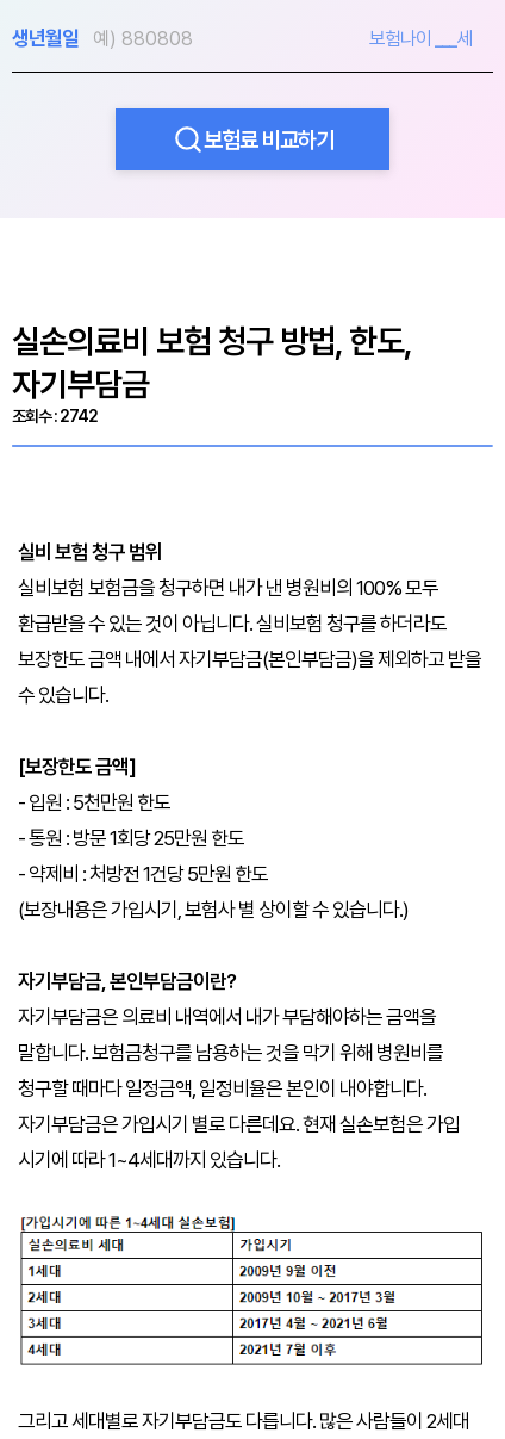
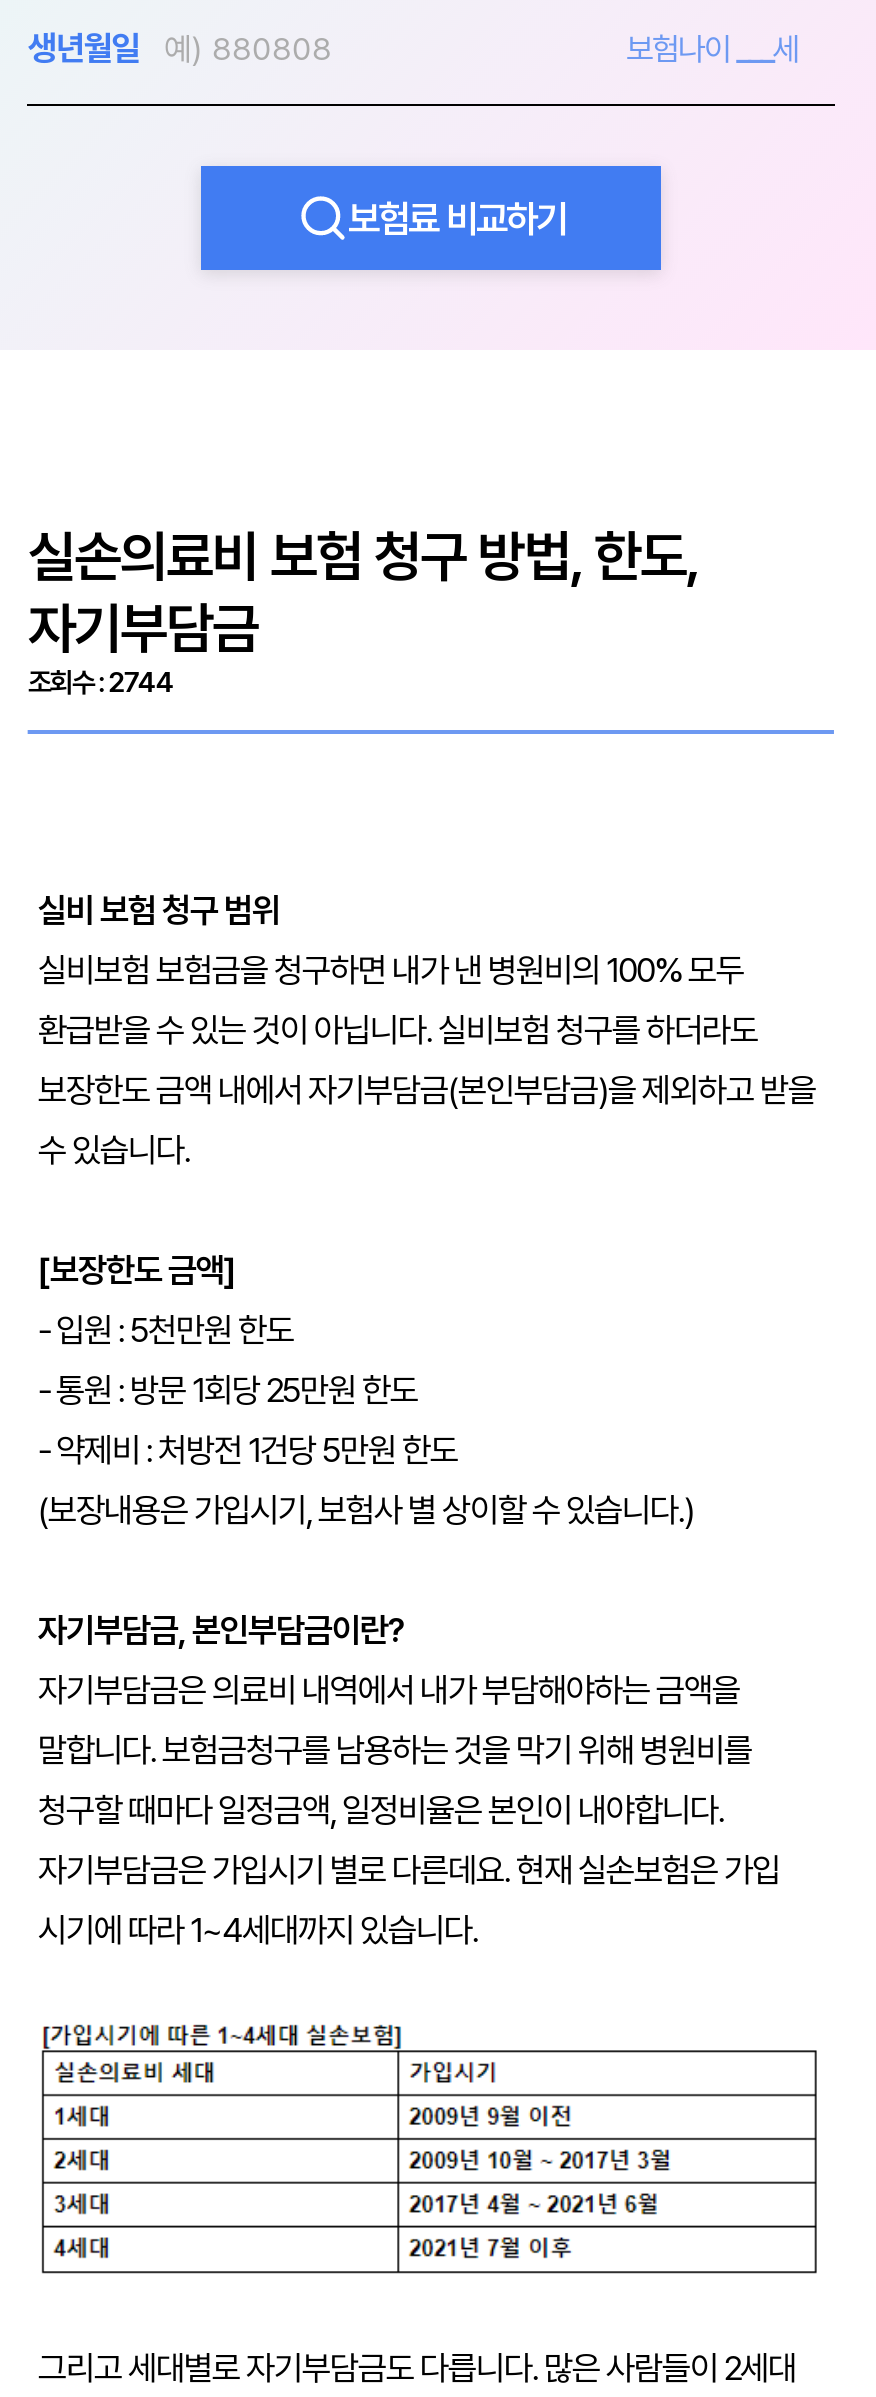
[12,407,98,426] 조회수 : 2742 -> [28,666,174,698] 조회수 : 2744

